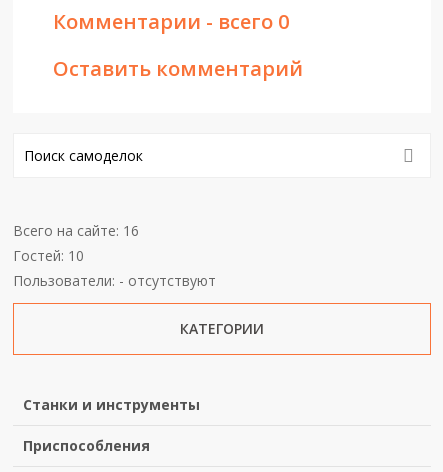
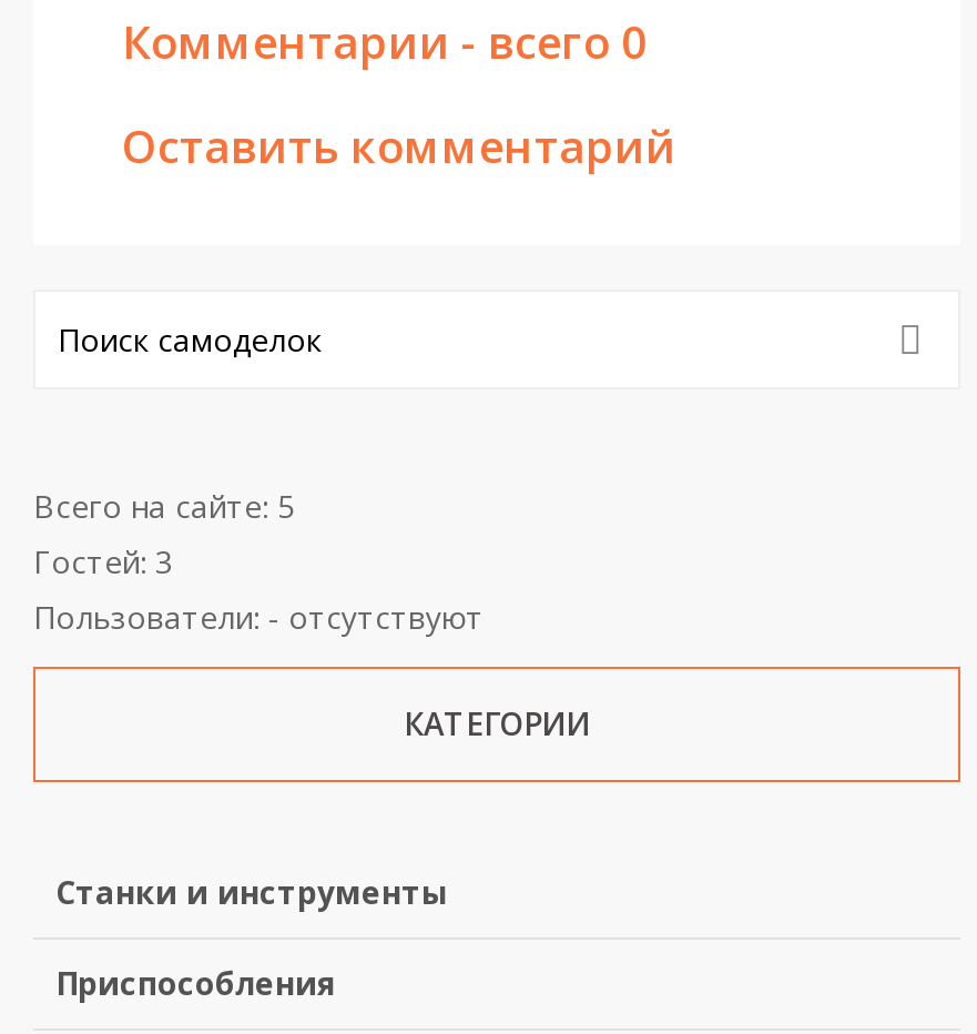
[13,221,139,240] Всего на сайте: 16 -> [33,486,295,528] Всего на сайте: 5
[13,246,84,265] Гостей: 10 -> [33,541,173,583] Гостей: 3

